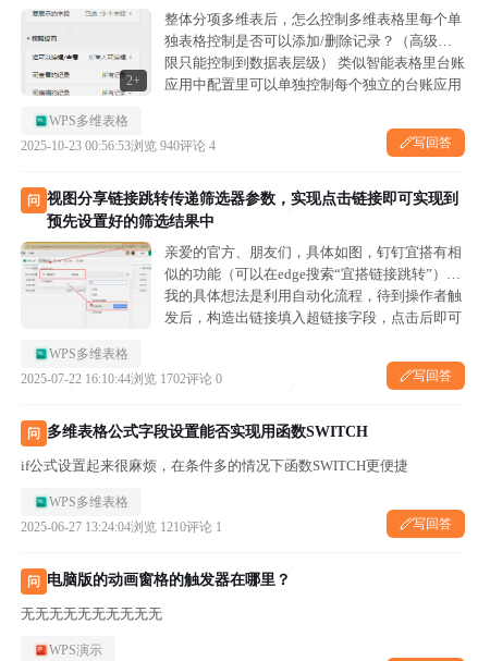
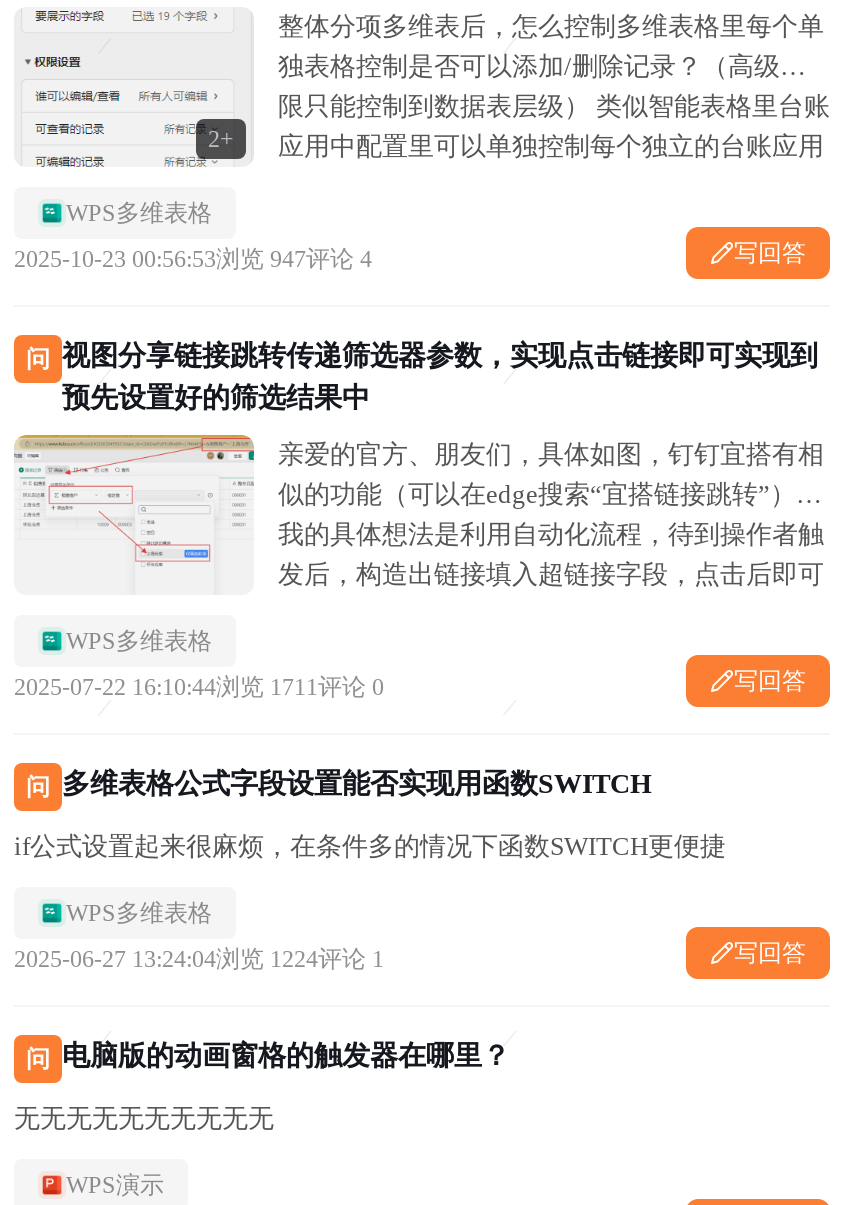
[21,138,216,153] 2025-10-23 00:56:53浏览 940评论 4 -> [14,245,372,273] 2025-10-23 00:56:53浏览 947评论 4
[21,371,222,386] 2025-07-22 16:10:44浏览 1702评论 0 -> [14,673,384,701] 2025-07-22 16:10:44浏览 1711评论 0
[21,519,222,534] 2025-06-27 13:24:04浏览 1210评论 1 -> [14,945,384,973] 2025-06-27 13:24:04浏览 1224评论 1

